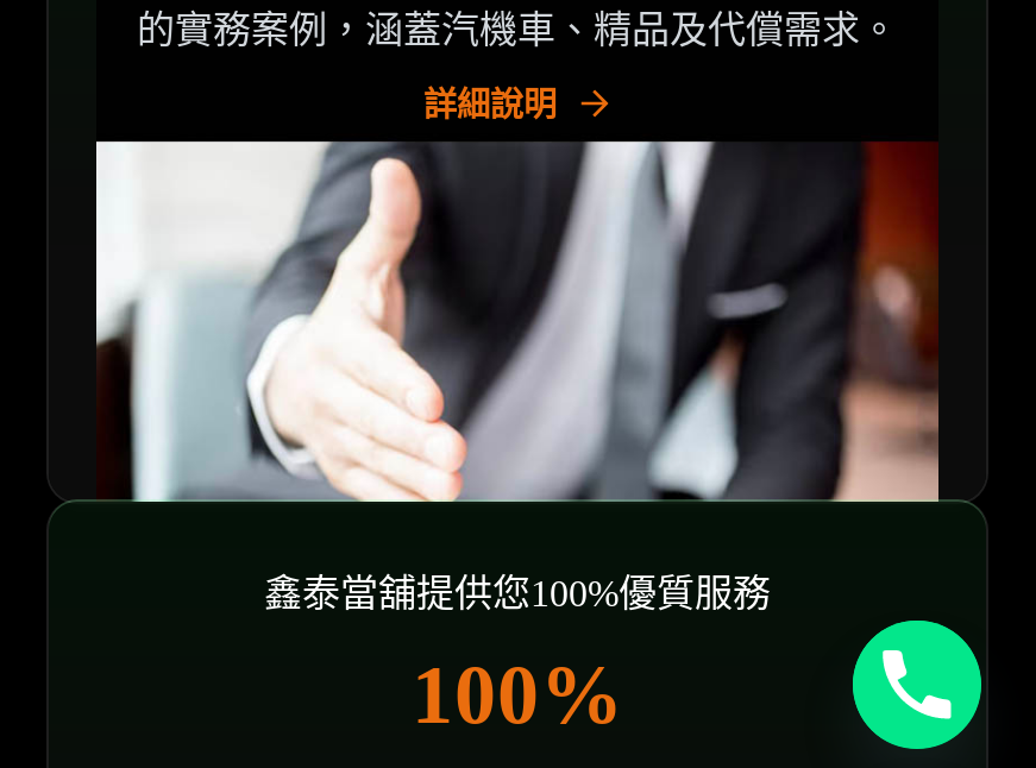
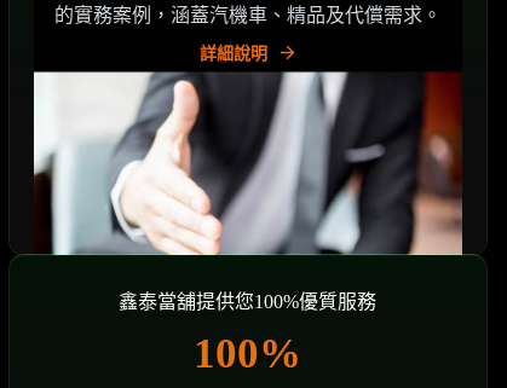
[850,618,984,751] [image] -> none

